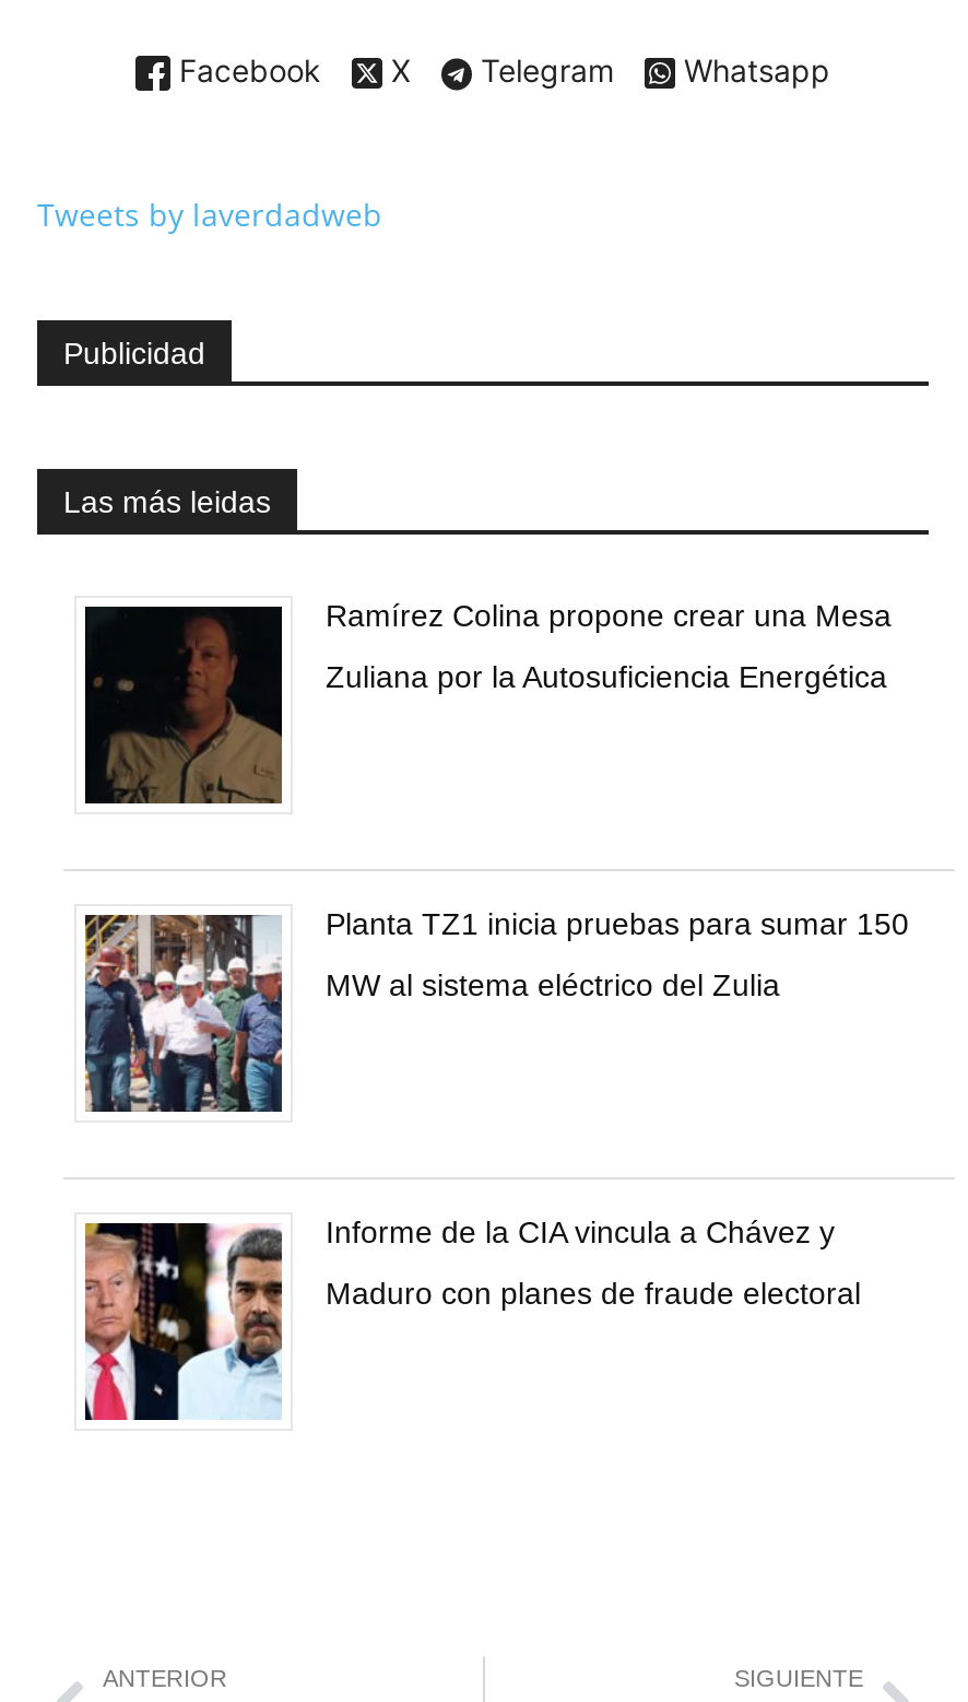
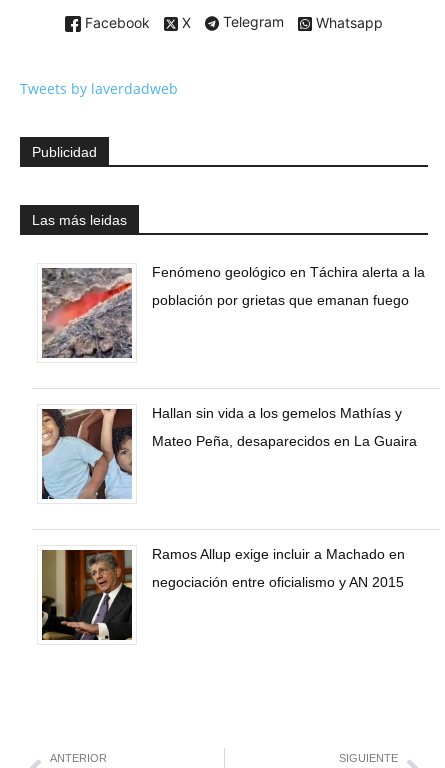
[83,599,892,803] [image] | Ramírez Colina propone crear una Mesa -> [41,264,425,359] [image] | Fenómeno geológico en Táchira alerta a la
[326,660,887,695] Zuliana por la Autosuficiencia Energética -> [152,292,409,308] población por grietas que emanan fuego
[83,908,909,1114] [image] | Planta TZ1 inicia pruebas para sumar 150 -> [41,405,402,500] [image] | Hallan sin vida a los gemelos Mathías y
[326,969,780,1004] MW al sistema eléctrico del Zulia -> [152,433,417,449] Mateo Peña, desaparecidos en La Guaira
[85,1216,835,1422] [image] | Informe de la CIA vincula a Chávez y -> [41,546,405,641] [image] | Ramos Allup exige incluir a Machado en
[326,1277,861,1312] Maduro con planes de fraude electoral -> [152,574,404,590] negociación entre oficialismo y AN 2015

